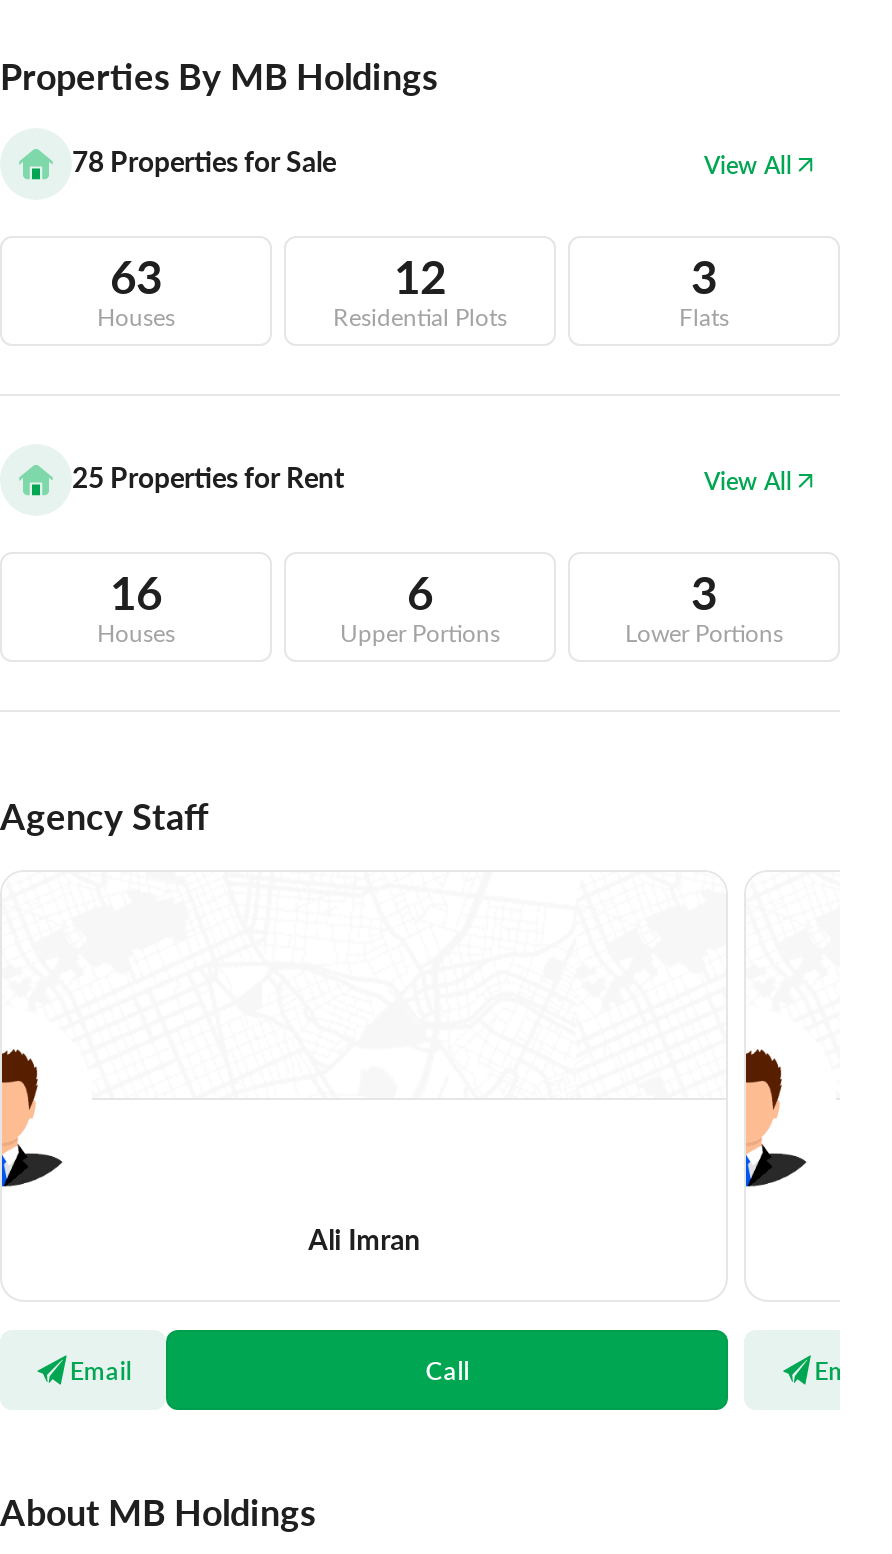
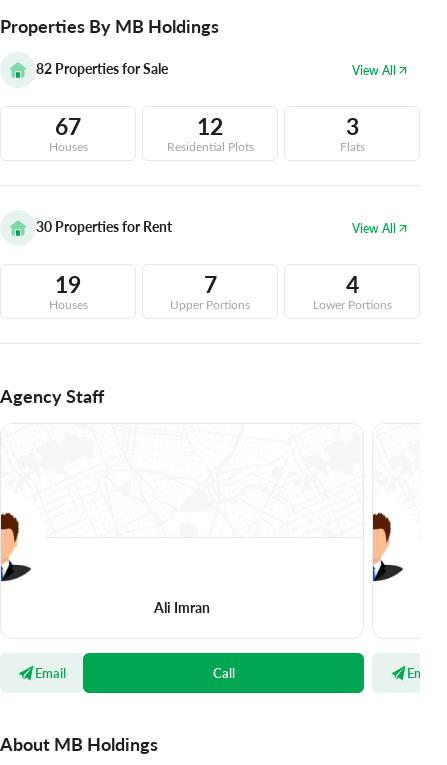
[72,141,336,179] 78 Properties for Sale -> [36,59,168,78] 82 Properties for Sale
[110,244,162,306] 63 -> [55,110,81,141] 67
[72,457,344,495] 25 Properties for Rent -> [36,217,172,236] 30 Properties for Rent
[110,560,162,622] 16 -> [55,268,81,299] 19
[407,560,433,622] 6 -> [203,268,216,299] 7
[691,560,717,622] 3 -> [345,268,358,299] 4

